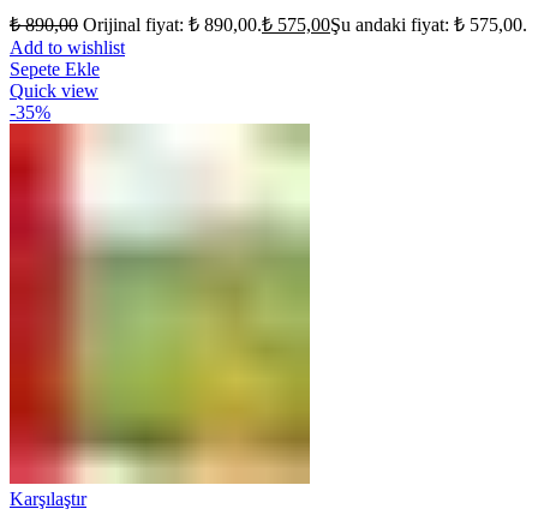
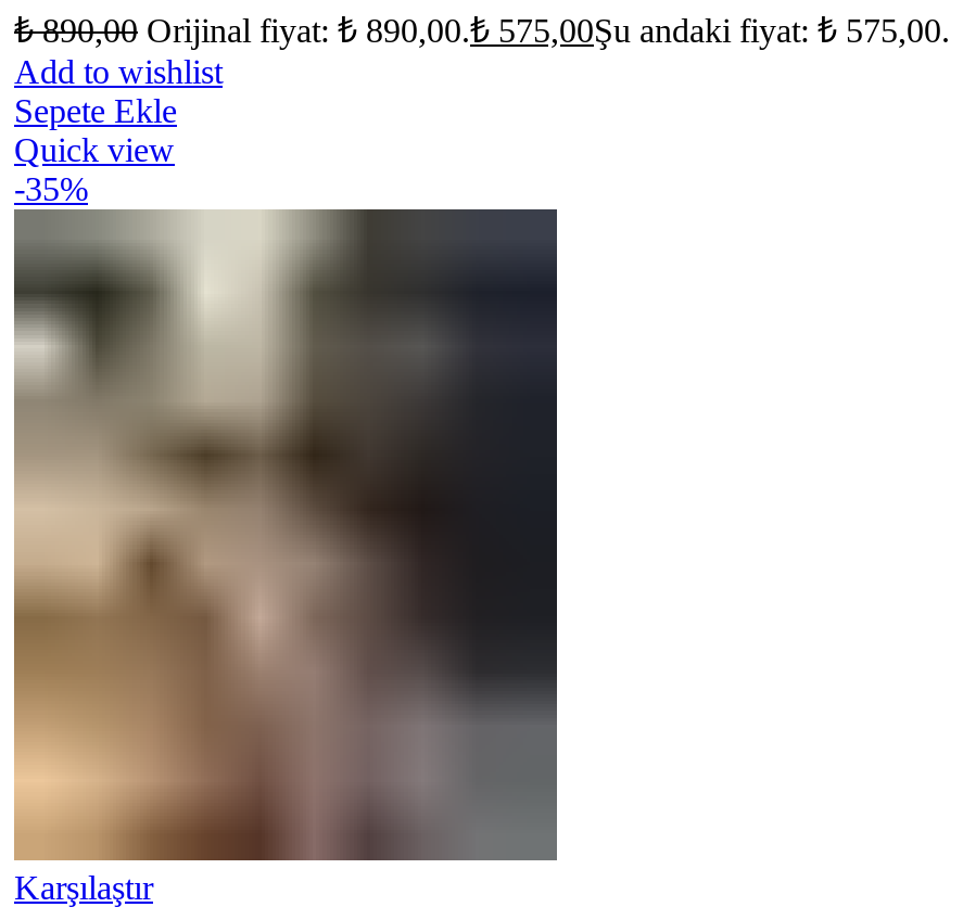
[8,124,311,485] [image] -> [12,207,559,863] [image]

